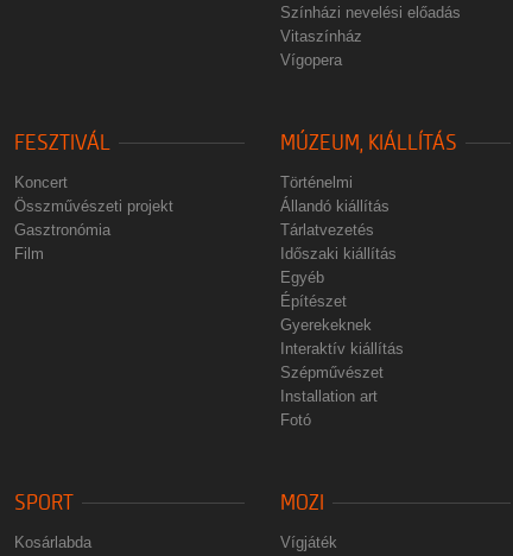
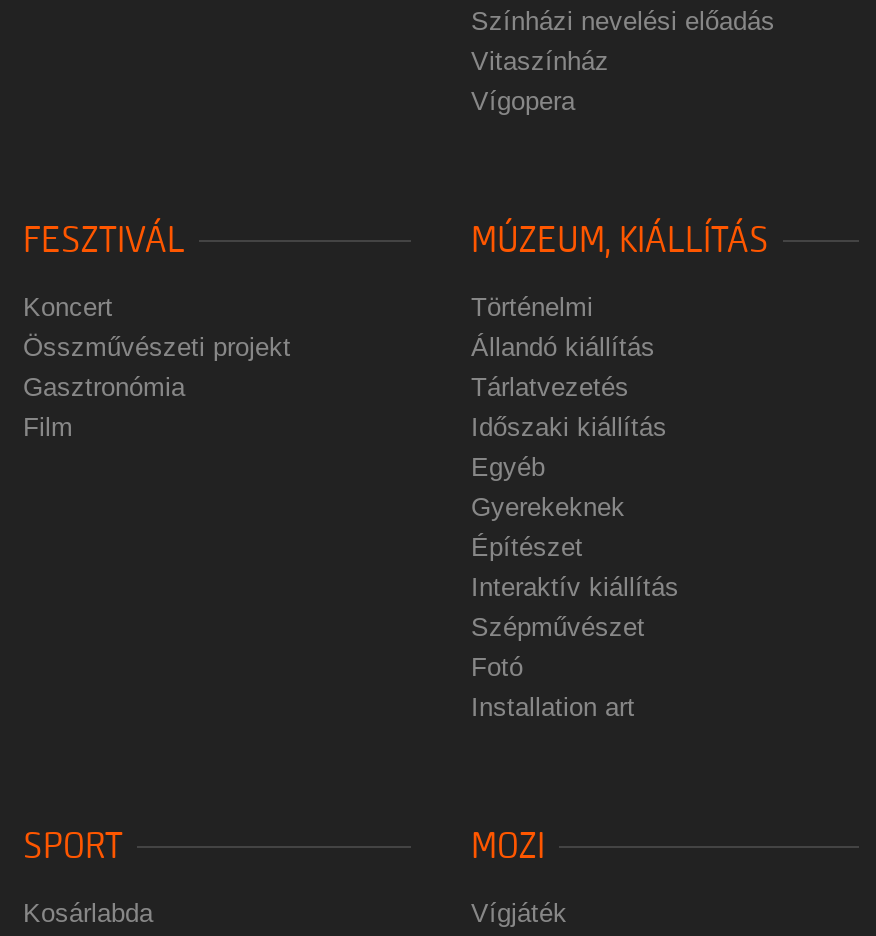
moved [280,292,347,310] -> [471,531,583,561]: Építészet
moved [280,316,372,333] -> [471,491,625,521]: Gyerekeknek
moved [280,387,378,405] -> [471,691,635,721]: Installation art
moved [280,411,311,429] -> [471,651,523,681]: Fotó

